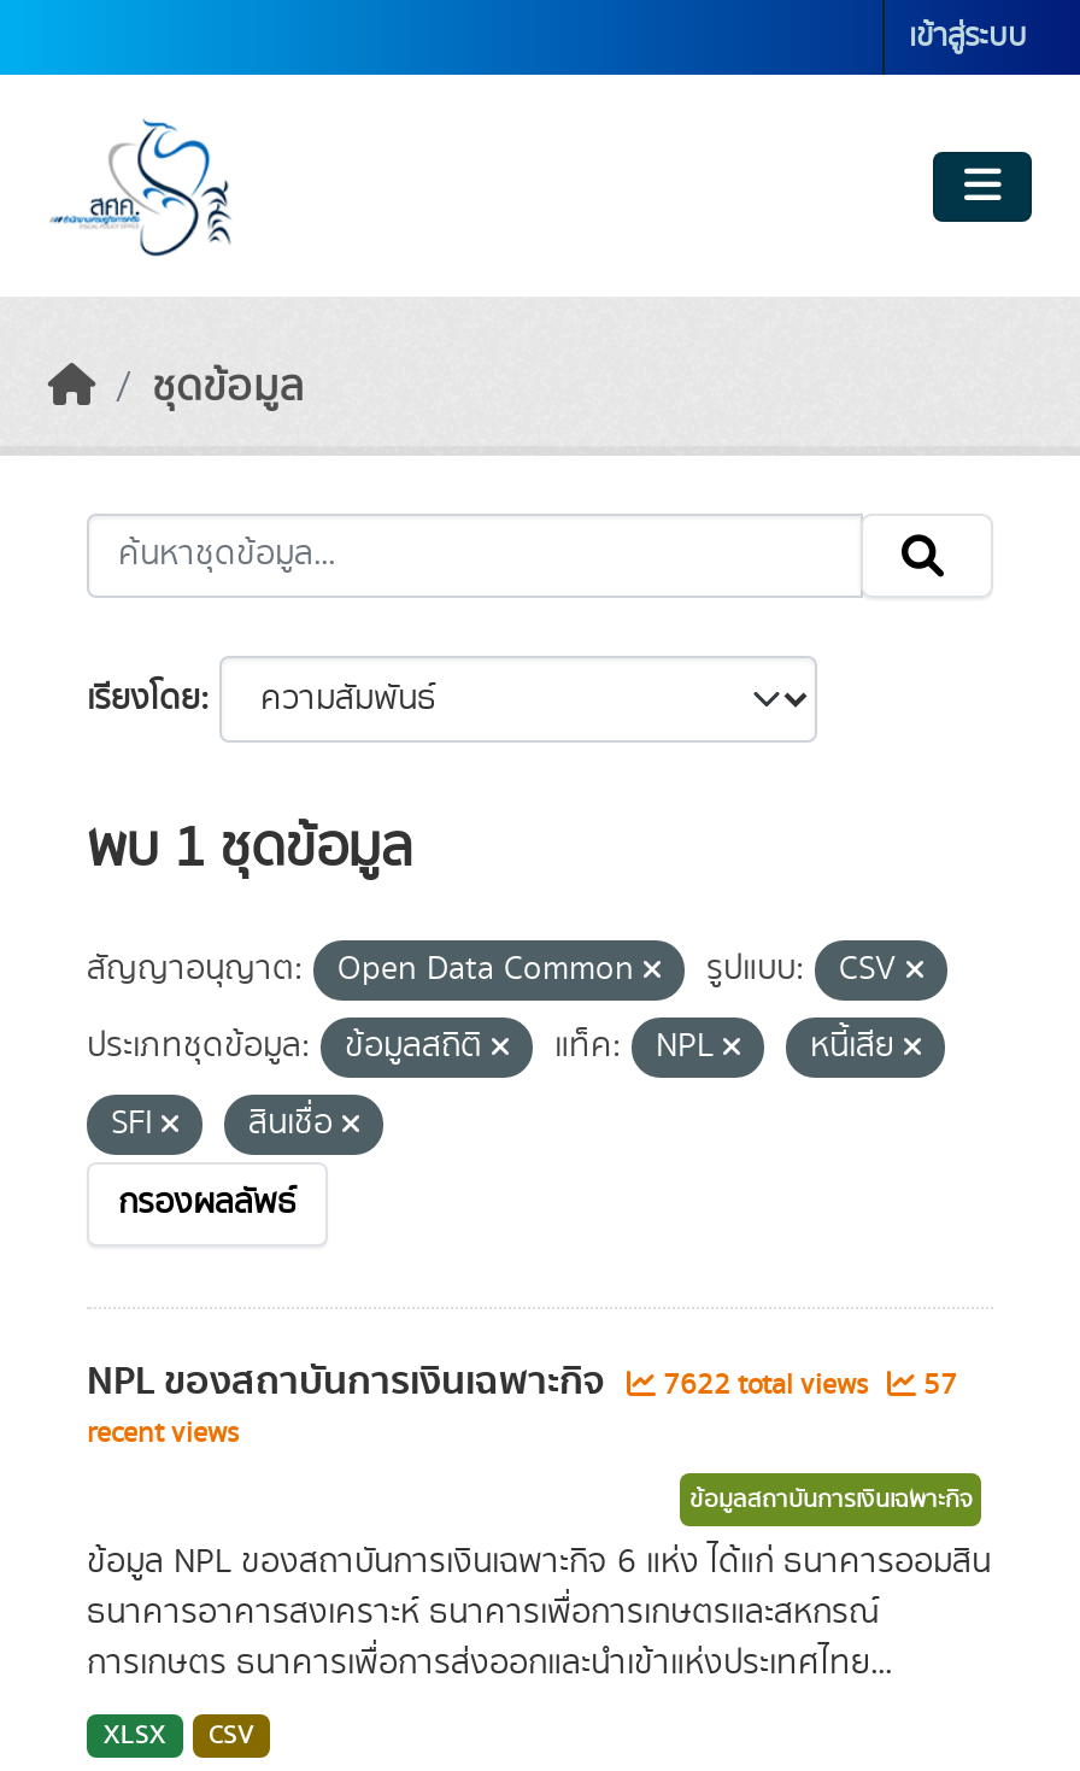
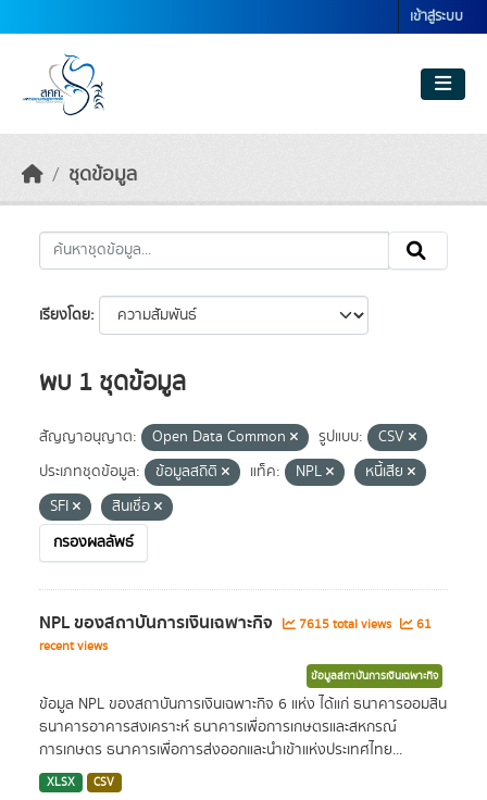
[656,1365,875,1406] 7622 total views -> [296,615,395,634] 7615 total views
[916,1365,957,1406] 57 -> [413,615,432,634] 61

